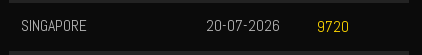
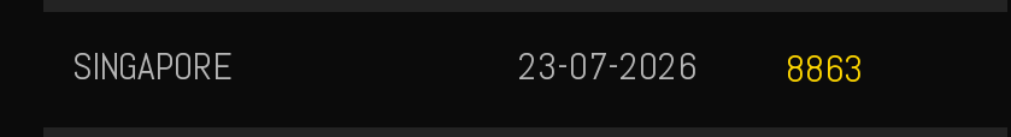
[206,16,280,36] 20-07-2026 -> [518,44,696,92] 23-07-2026
[317,17,349,37] 9720 -> [786,45,863,93] 8863

